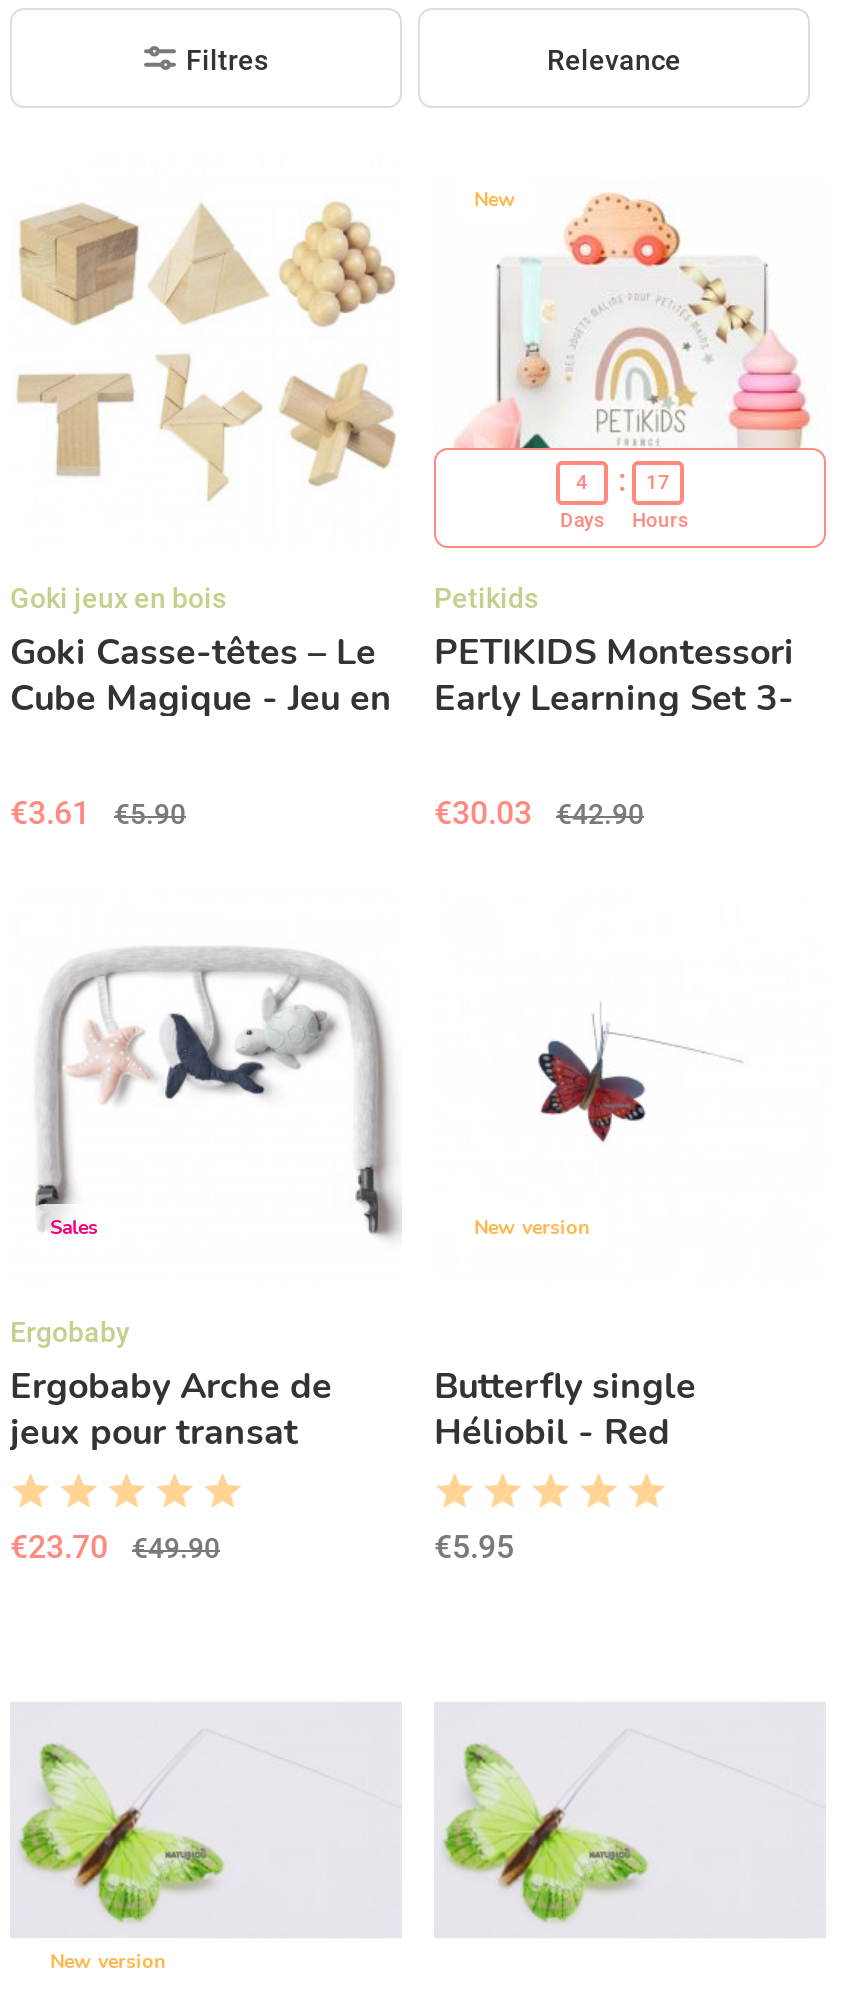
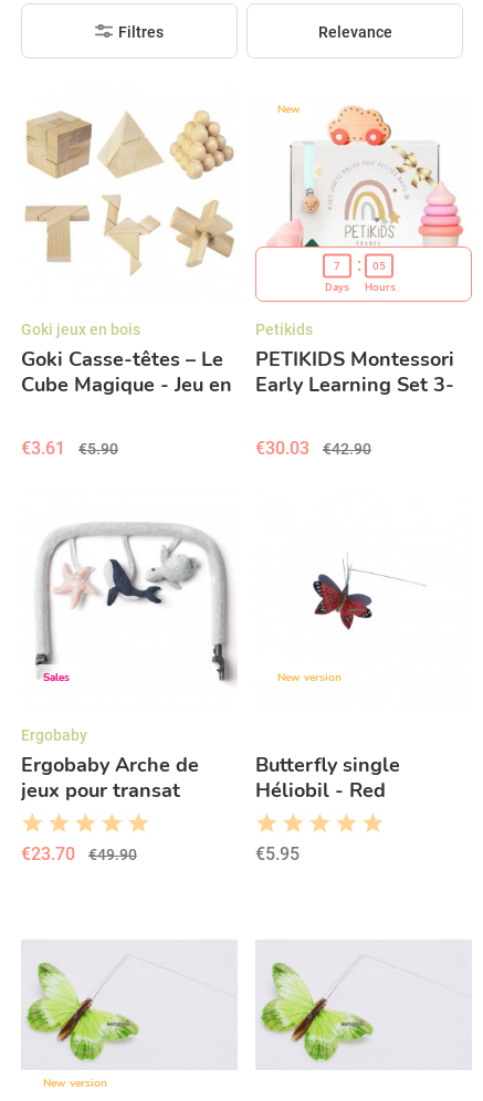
[576,471,588,493] 4 -> [334,259,340,271] 7
[646,471,670,493] 17 -> [372,259,386,271] 05

